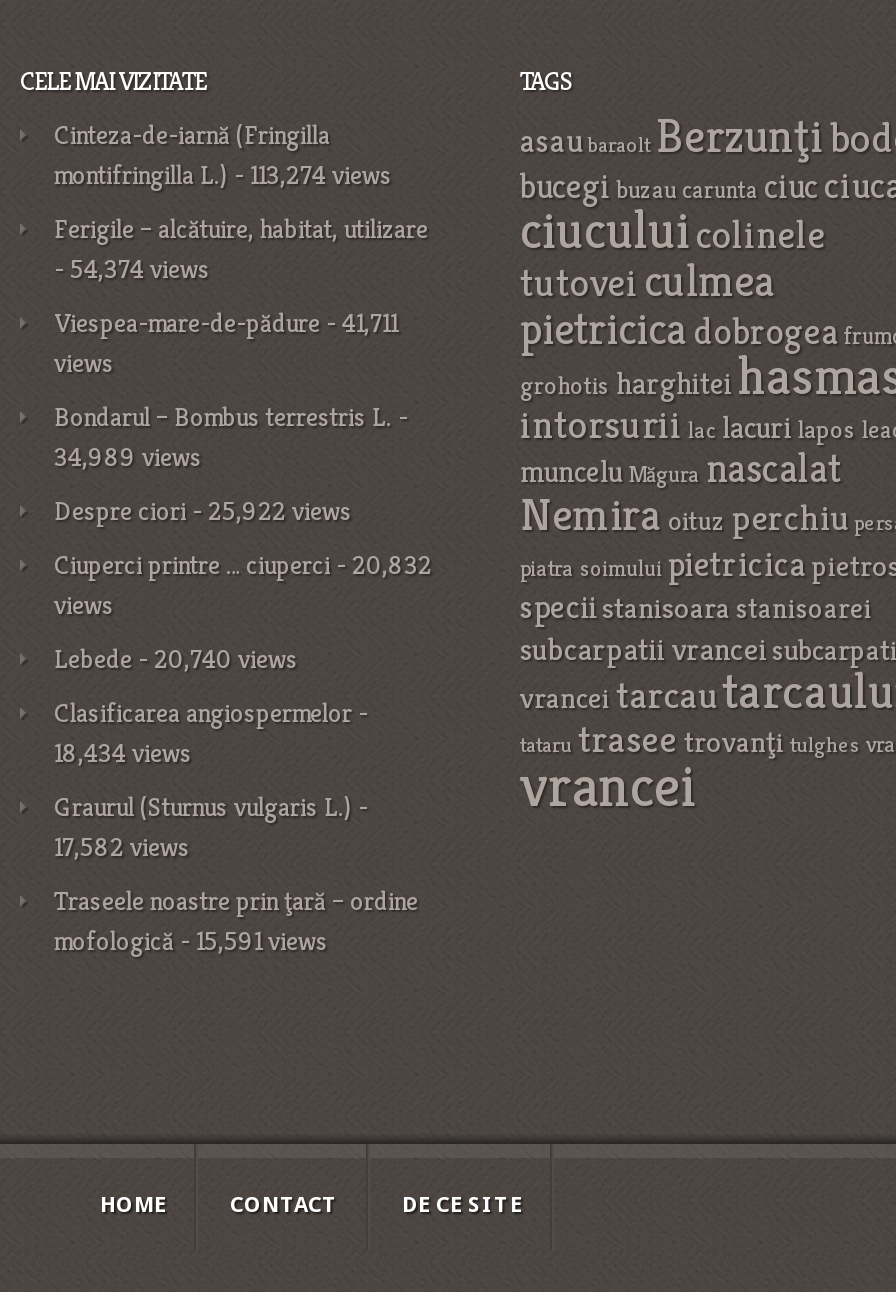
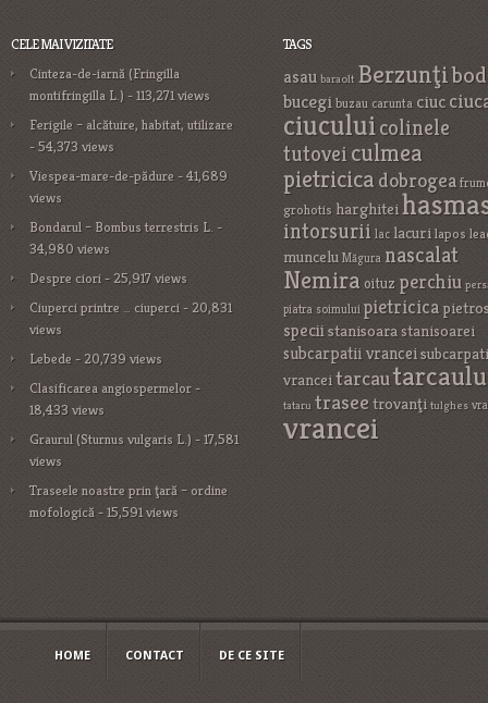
[54,158,392,192] montifringilla L.) - 113,274 views -> [29,86,210,104] montifringilla L.) - 113,271 views
[54,252,210,286] - 54,374 views -> [29,137,114,156] - 54,373 views
[54,306,398,340] Viespea-mare-de-pădure - 41,711 -> [29,166,228,185] Viespea-mare-de-pădure - 41,689
[54,440,202,474] 34,989 views -> [29,239,110,258] 34,980 views
[54,494,352,528] Despre ciori - 25,922 views -> [29,269,187,287] Despre ciori - 25,917 views
[54,548,432,582] Ciuperci printre … ciuperci - 20,832 -> [29,298,232,317] Ciuperci printre … ciuperci - 20,831
[54,642,298,676] Lebede - 20,740 views -> [29,349,162,368] Lebede - 20,739 views
[54,736,192,770] 18,434 views -> [29,400,105,419] 18,433 views
[54,790,368,864] Graurul (Sturnus vulgaris L.) - | 17,582 views -> [29,430,239,470] Graurul (Sturnus vulgaris L.) - 17,581 | views

